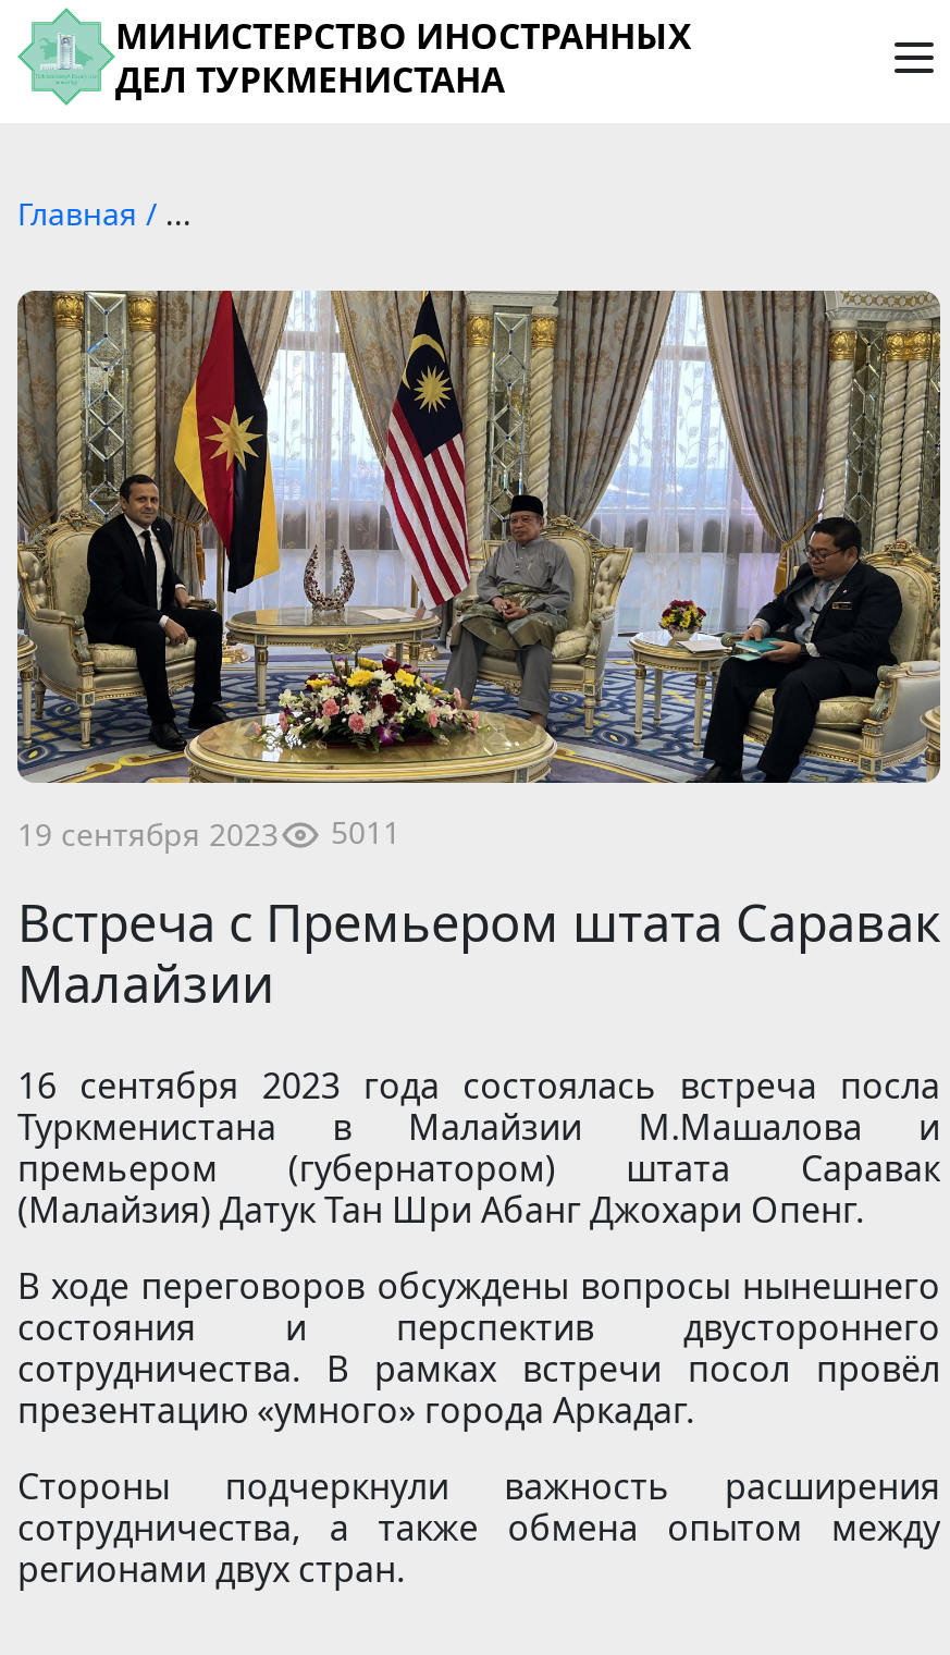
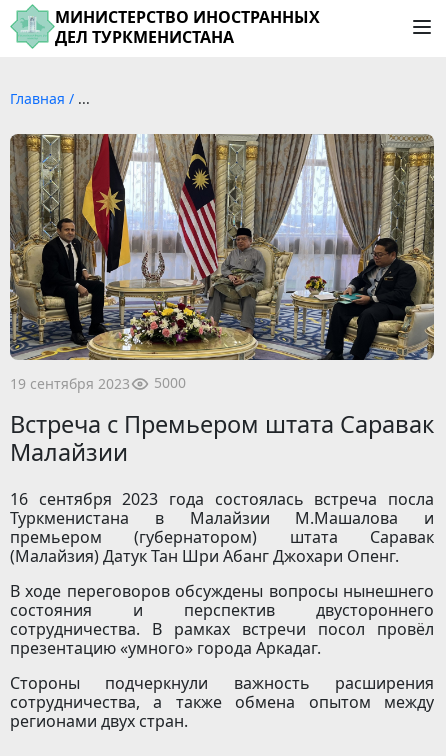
[17,811,400,854] 19 сентября 2023 5011 -> [10,373,186,393] 19 сентября 2023 5000

